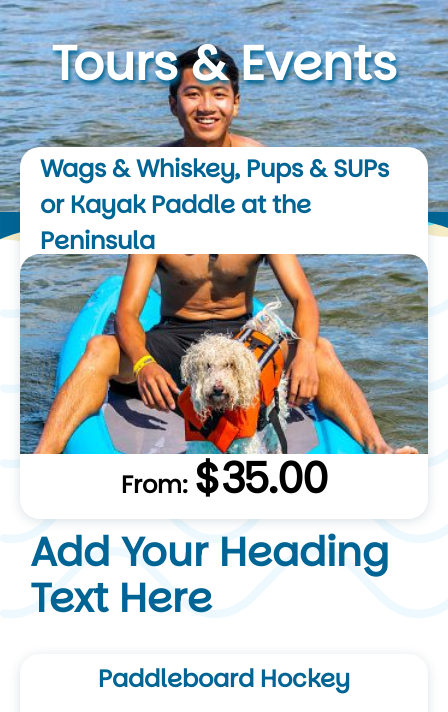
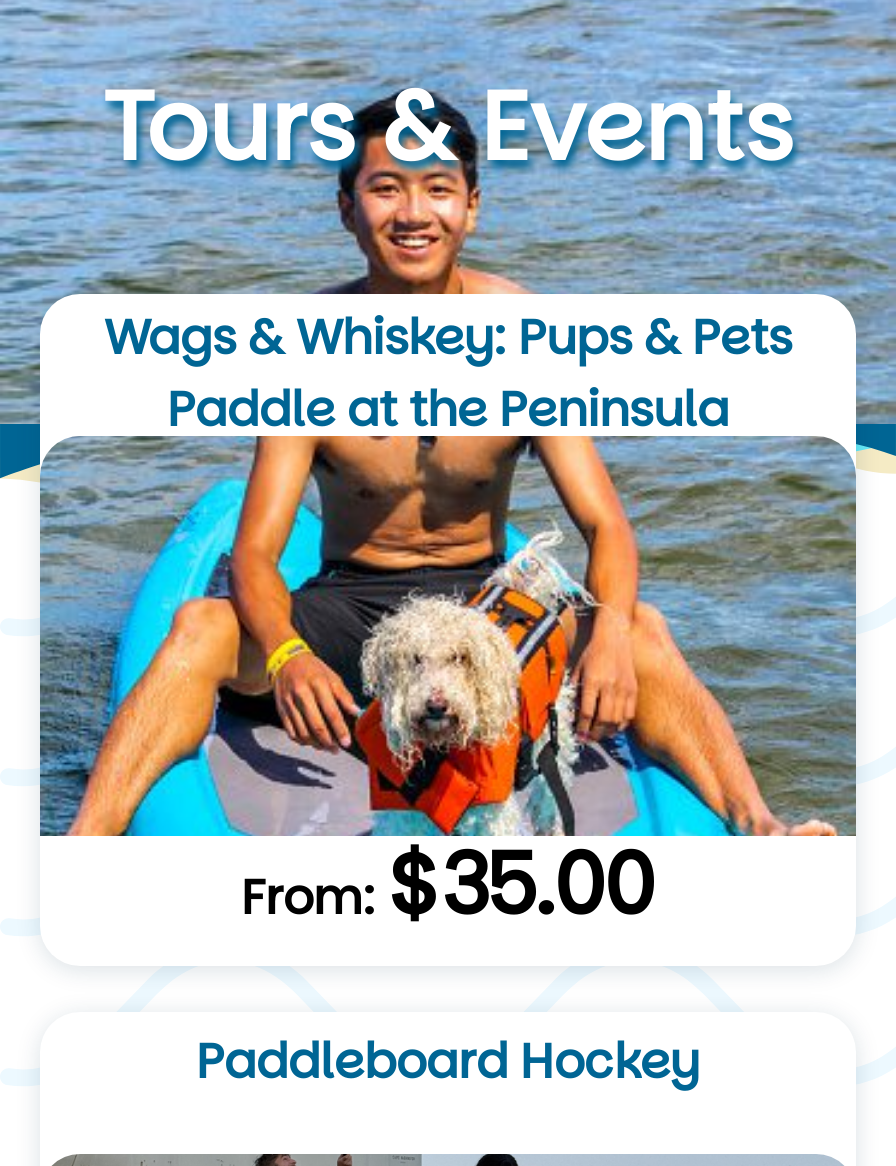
[40,152,389,257] Wags & Whiskey, Pups & SUPs | or Kayak Paddle at the | Peninsula -> [104,304,792,442] Wags & Whiskey: Pups & Pets | Paddle at the Peninsula
[30,524,389,626] Add Your Heading | Text Here -> none

